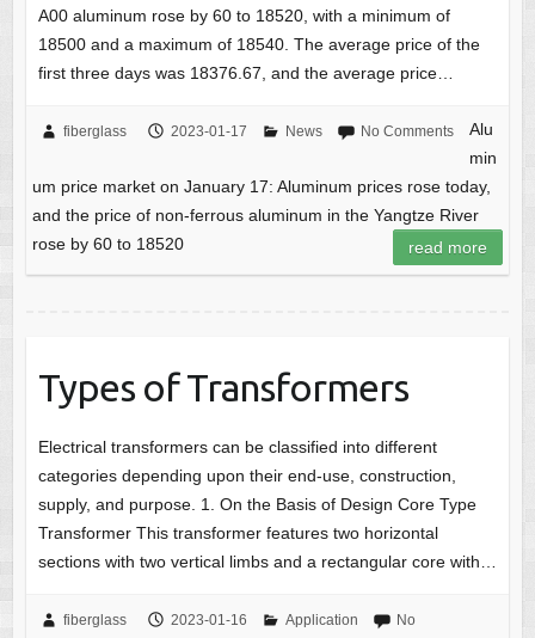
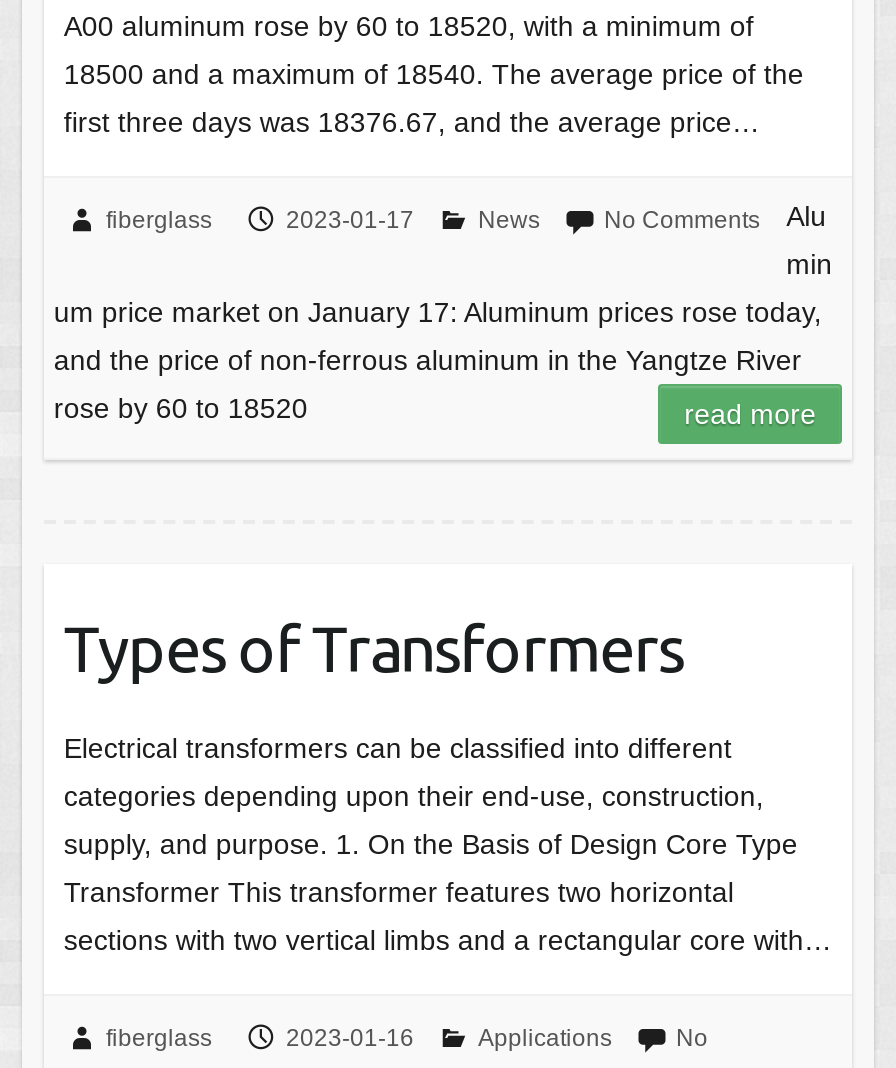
[285,611,358,628] Application -> [478,1024,612,1052] Applications

